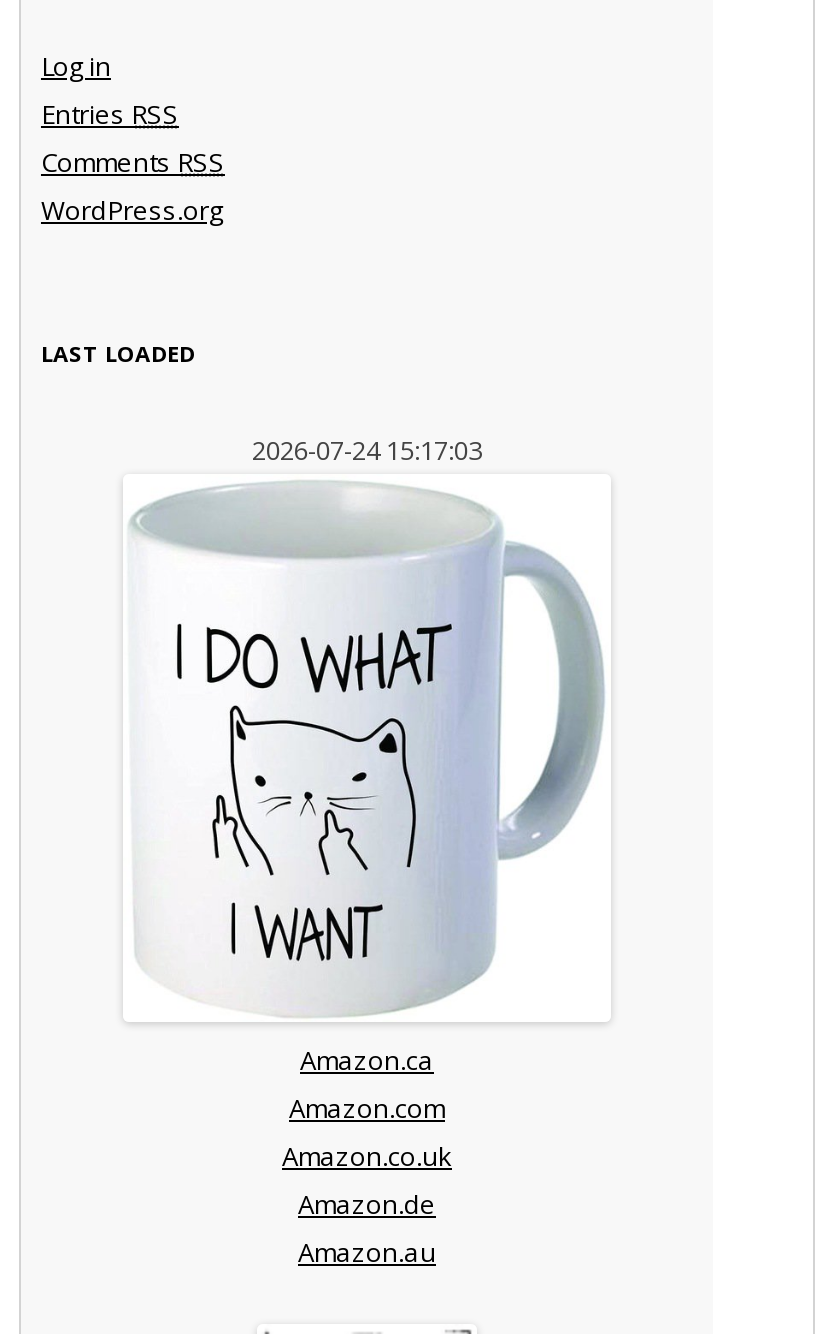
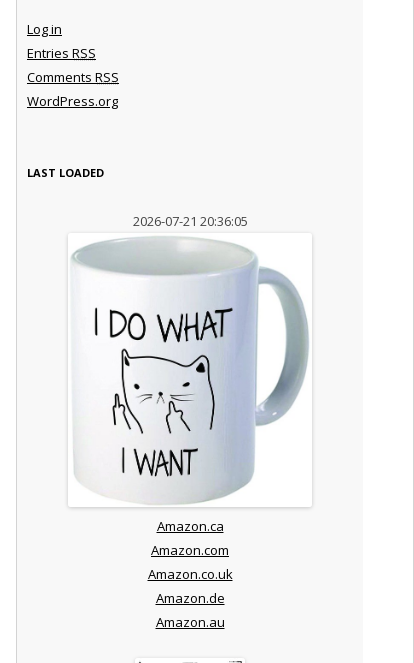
[252,431,482,467] 2026-07-24 15:17:03 -> [132,212,247,230] 2026-07-21 20:36:05

